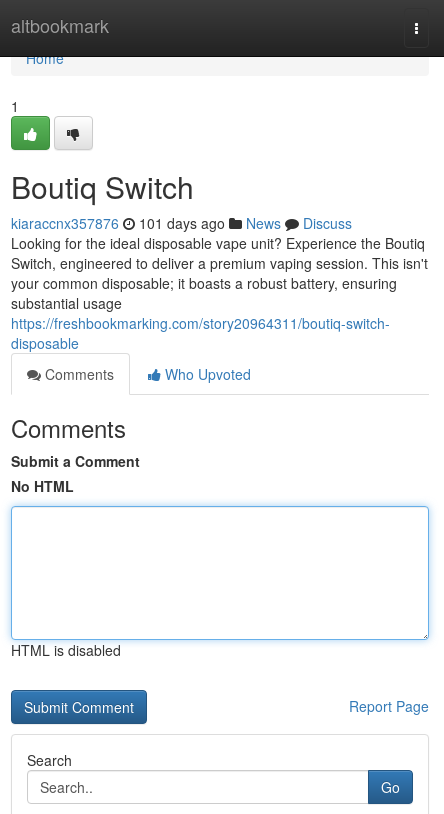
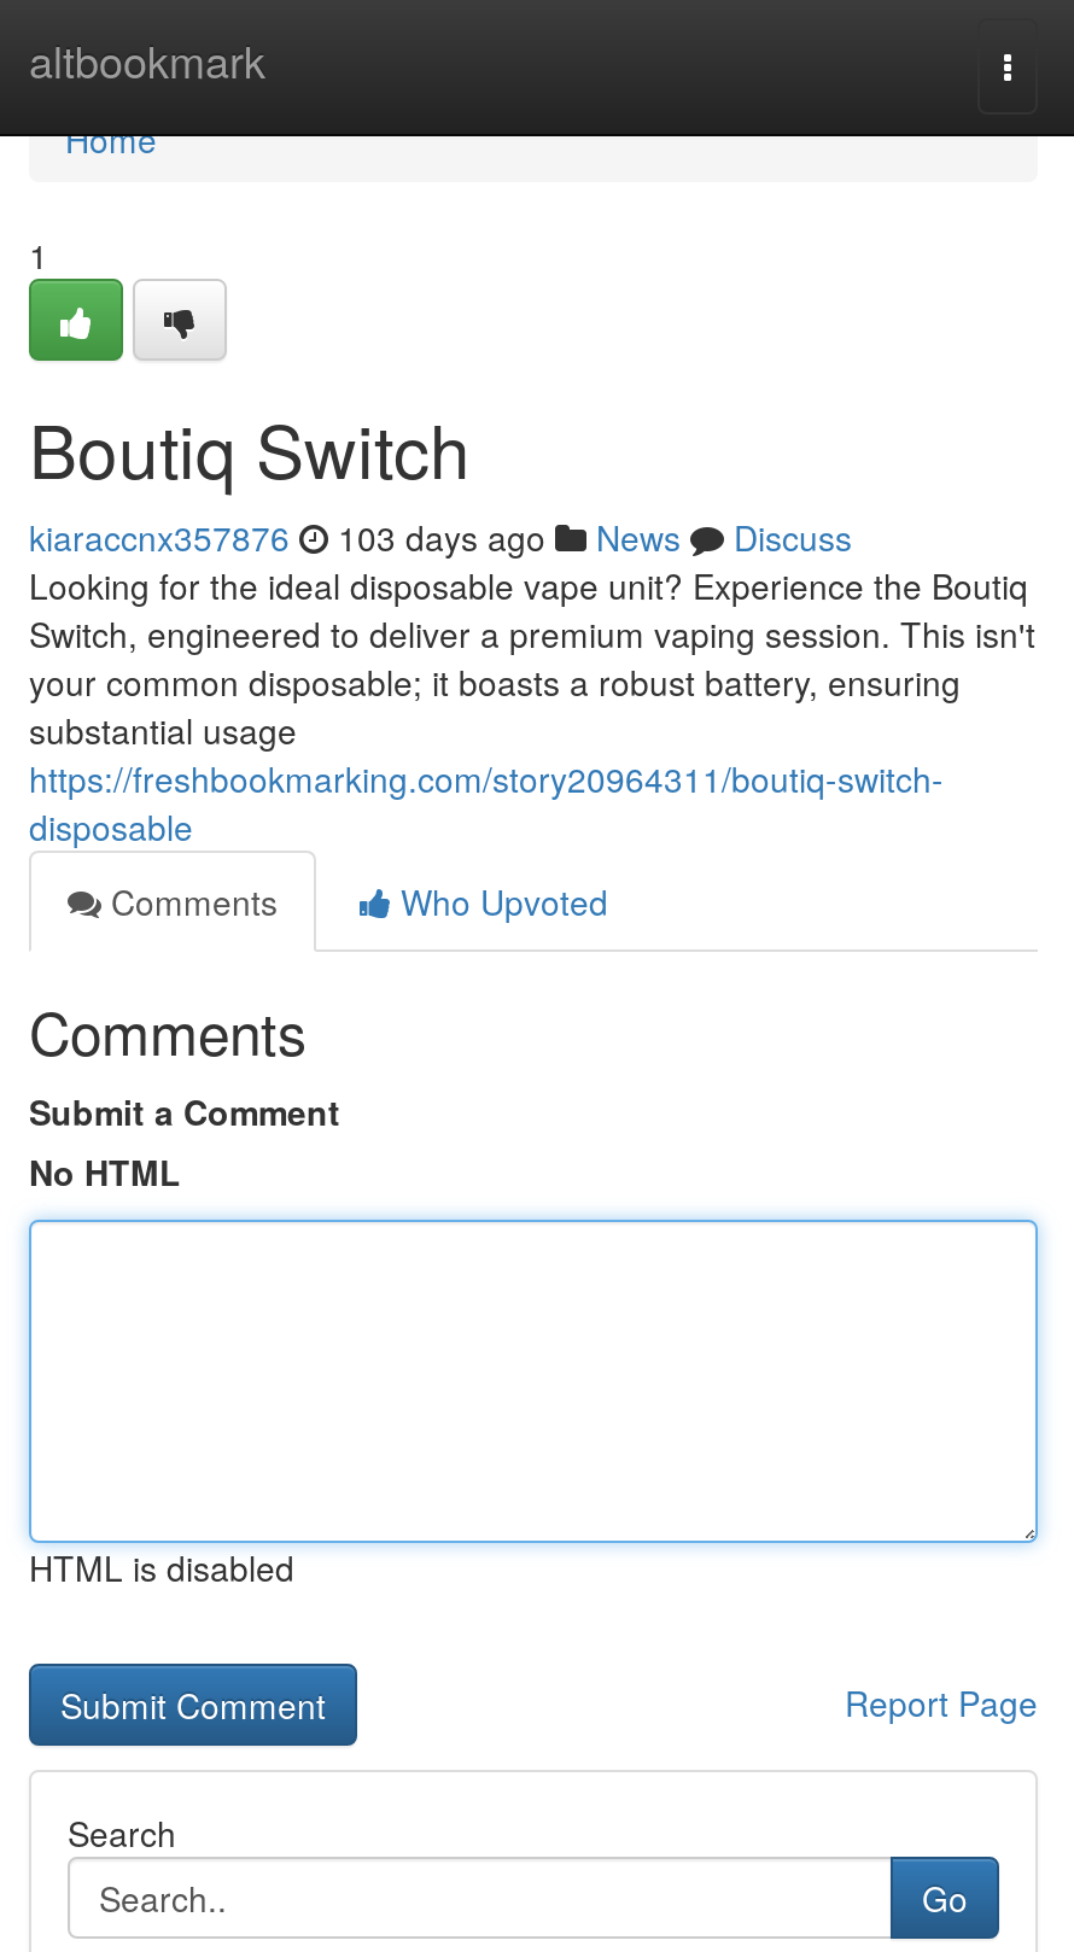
[11,213,352,233] kiaraccnx357876 101 days ago News Discuss -> [29,513,852,561] kiaraccnx357876 103 days ago News Discuss

